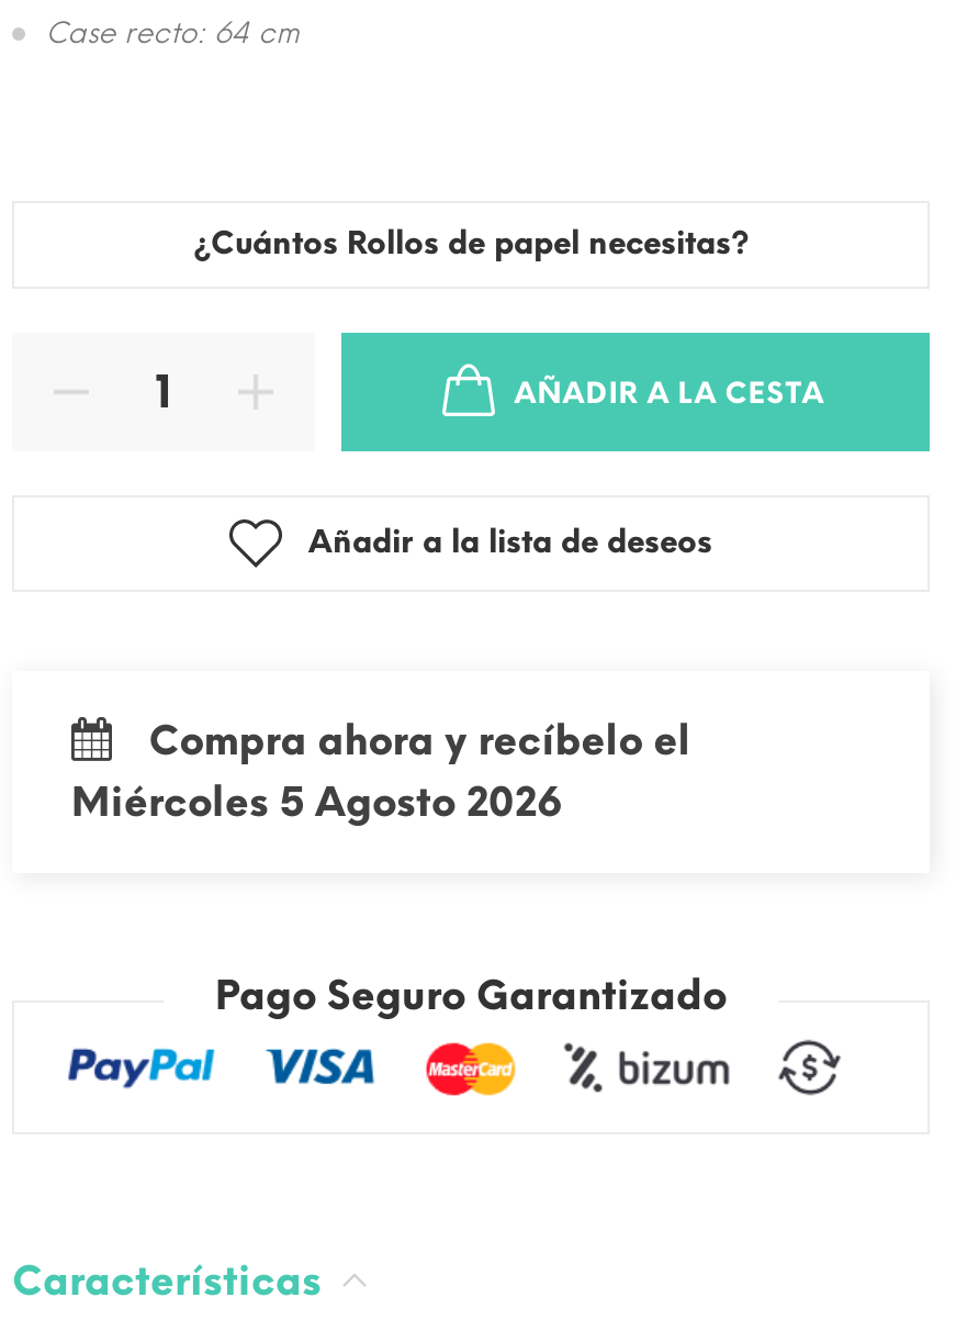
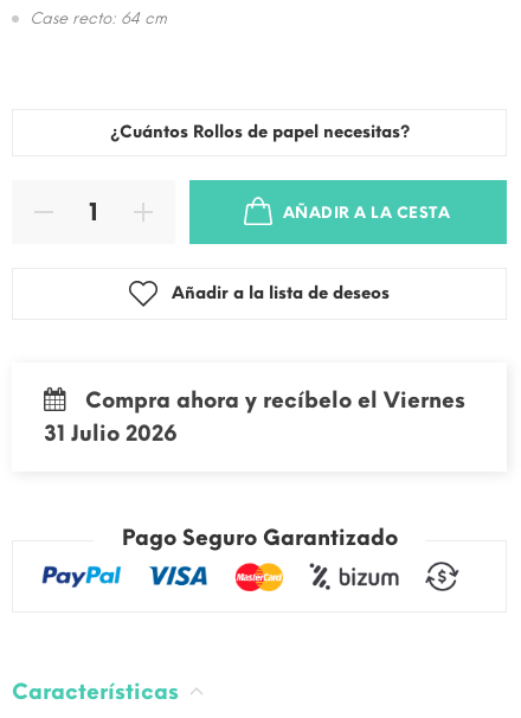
[71,717,691,827] Compra ahora y recíbelo el | Miércoles 5 Agosto 2026 -> [44,387,466,447] Compra ahora y recíbelo el Viernes | 31 Julio 2026

